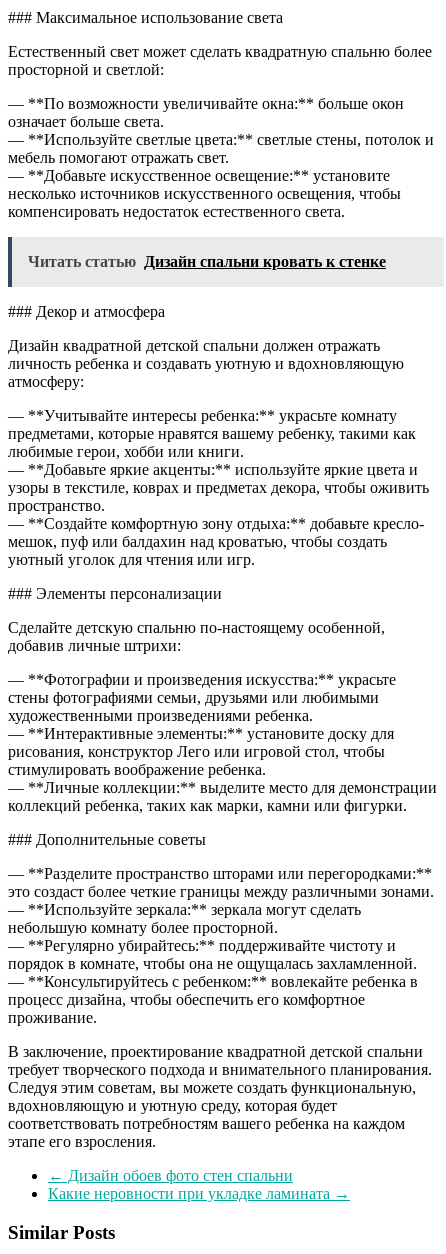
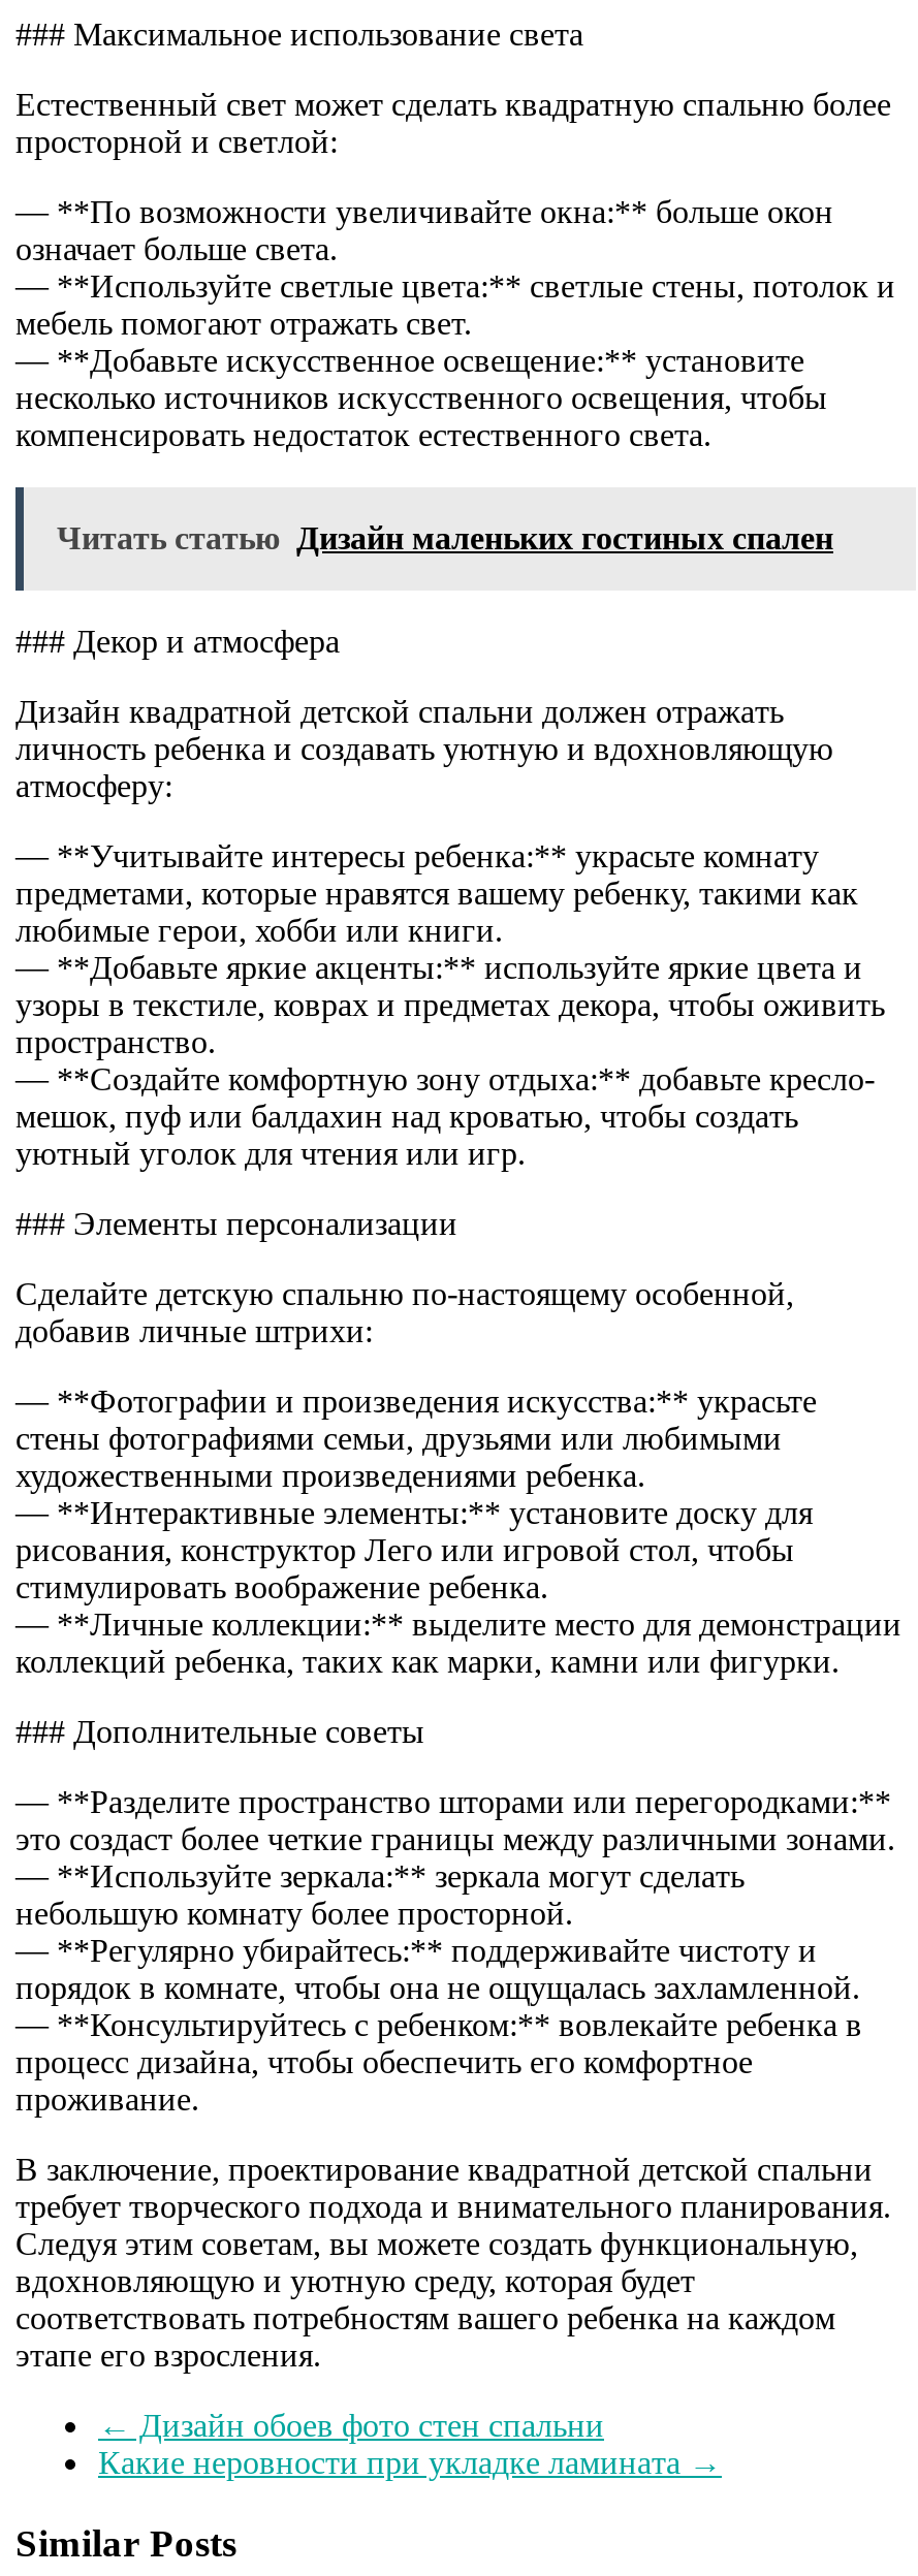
[28,253,386,270] Читать статью Дизайн спальни кровать к стенке -> [57,520,833,555] Читать статью Дизайн маленьких гостиных спален

